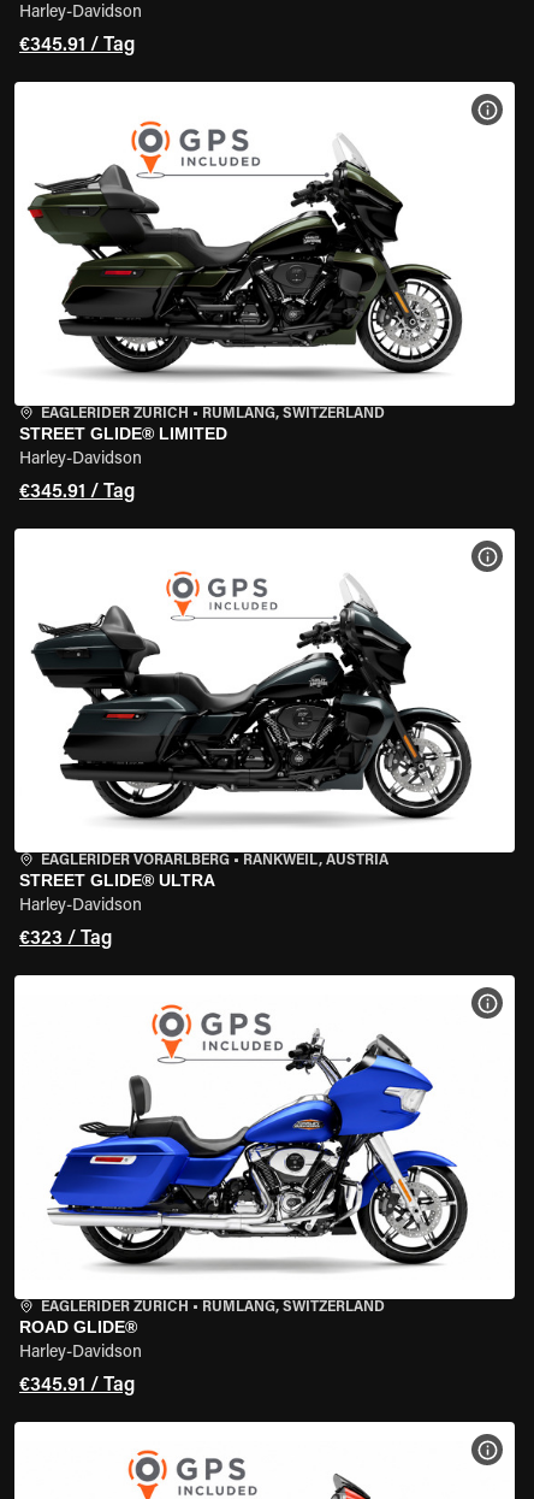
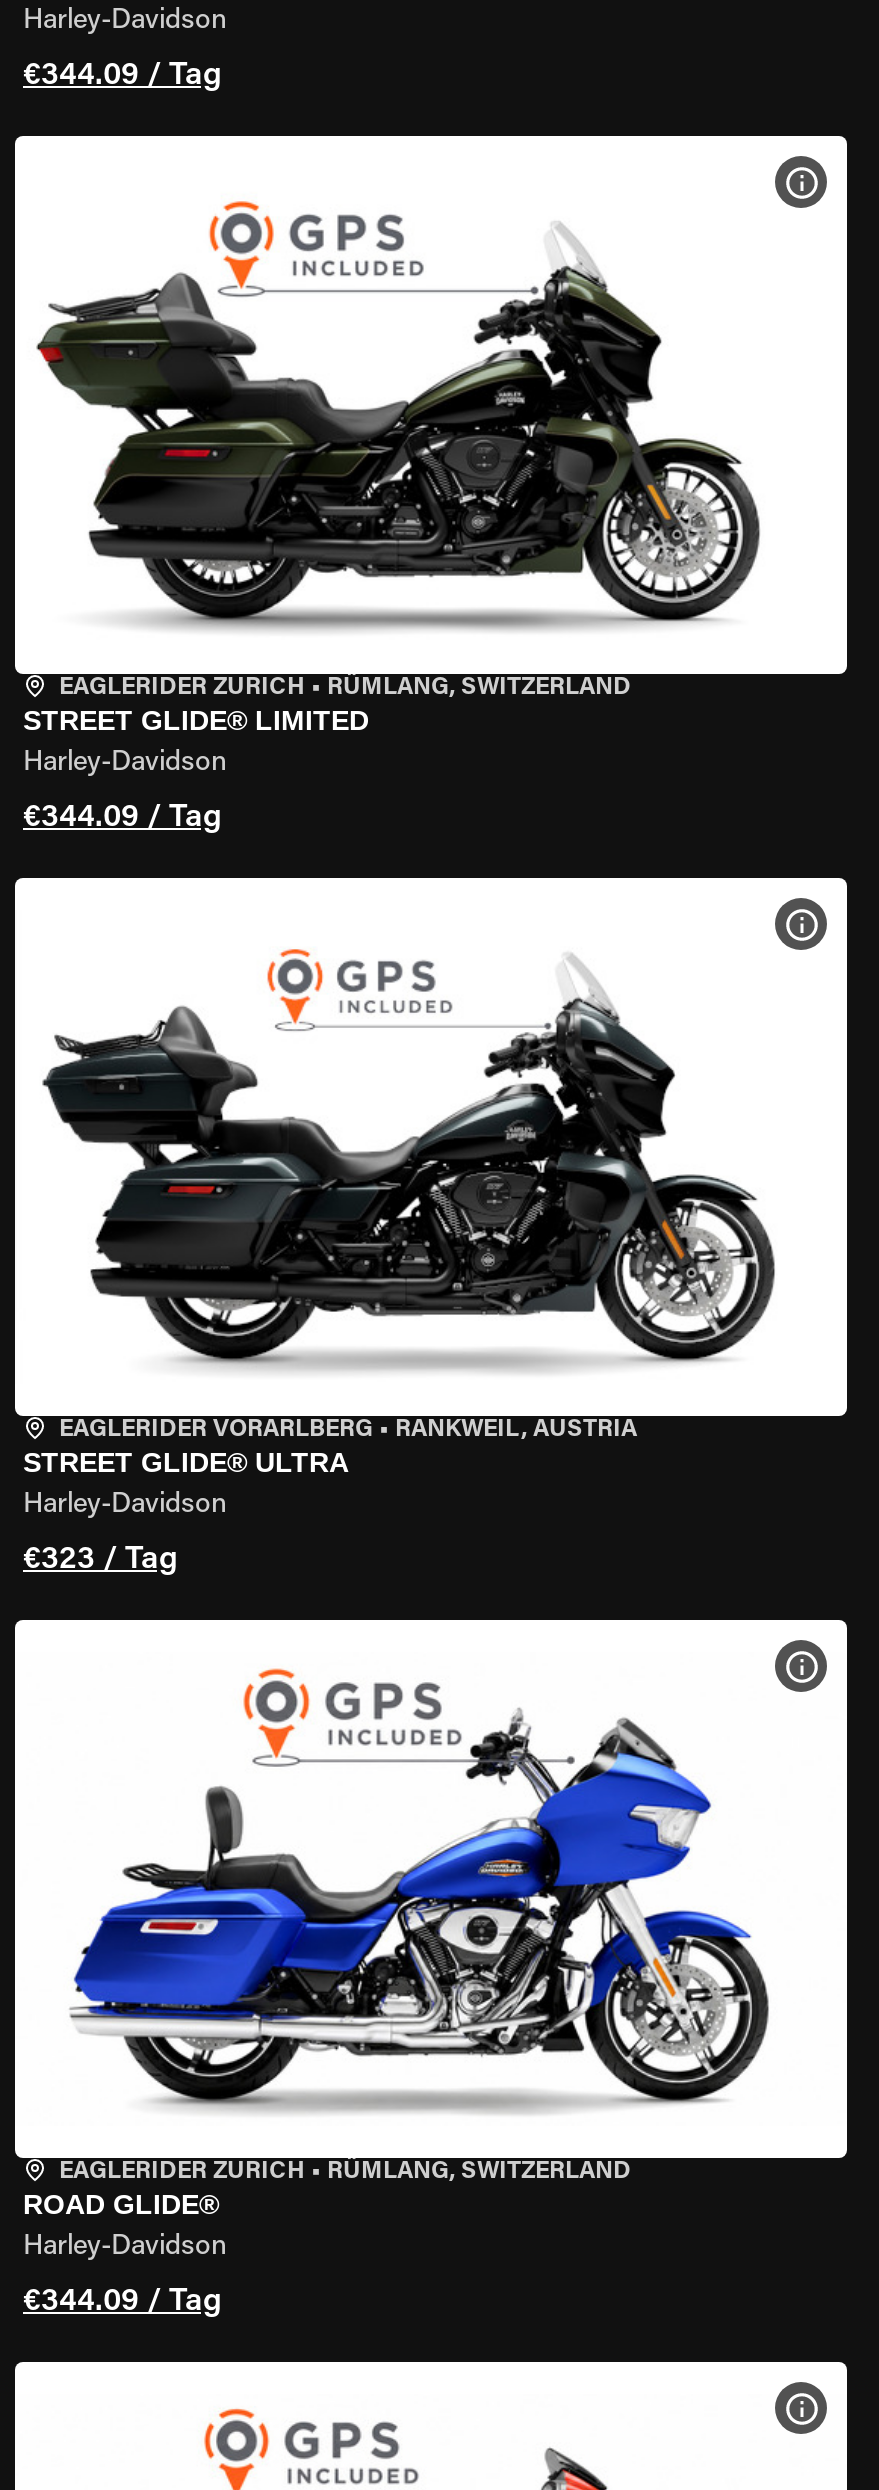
[19,36,135,55] €345.91 / Tag -> [23,60,221,92] €344.09 / Tag
[19,483,135,502] €345.91 / Tag -> [23,802,221,834] €344.09 / Tag
[19,1376,135,1395] €345.91 / Tag -> [23,2286,221,2318] €344.09 / Tag

